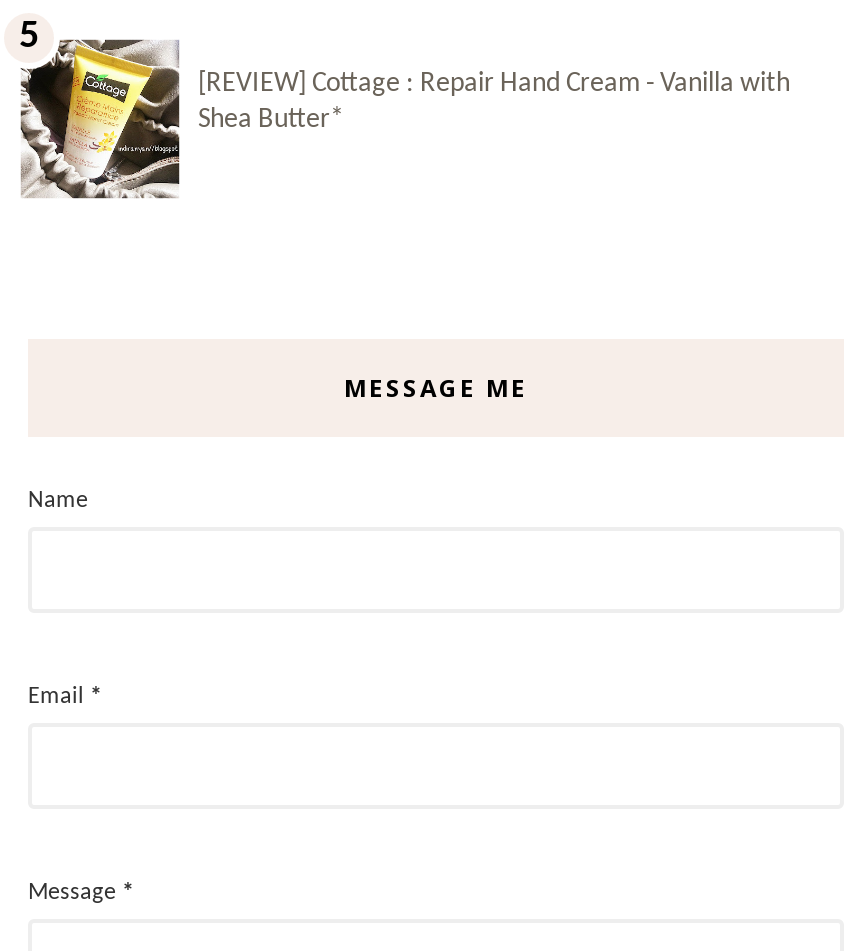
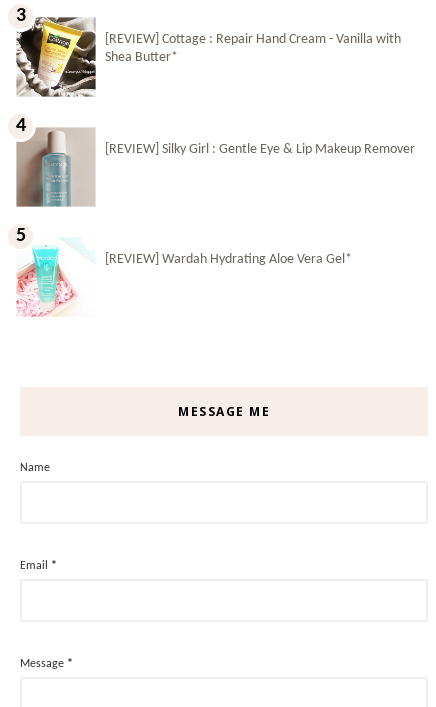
none -> [10,116,415,208] [image] | [REVIEW] Silky Girl : Gentle Eye & Lip Makeup Remover
none -> [16,228,352,317] [image] | [REVIEW] Wardah Hydrating Aloe Vera Gel*

